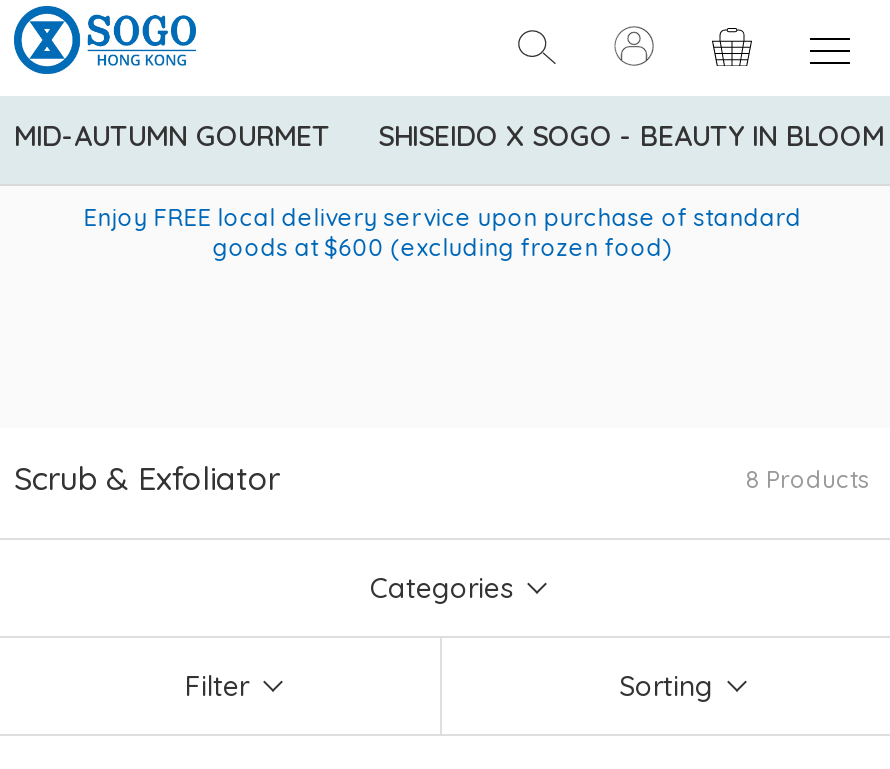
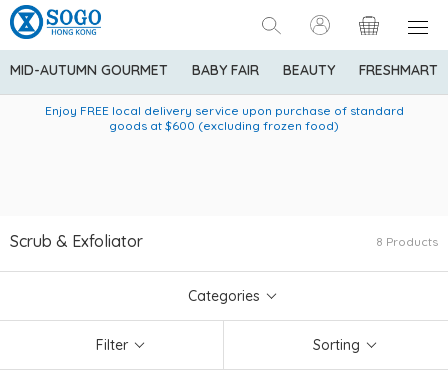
[378,118,884,154] SHISEIDO X SOGO - BEAUTY IN BLOOM -> [192,61,438,79] BABY FAIR | BEAUTY | FRESHMART

